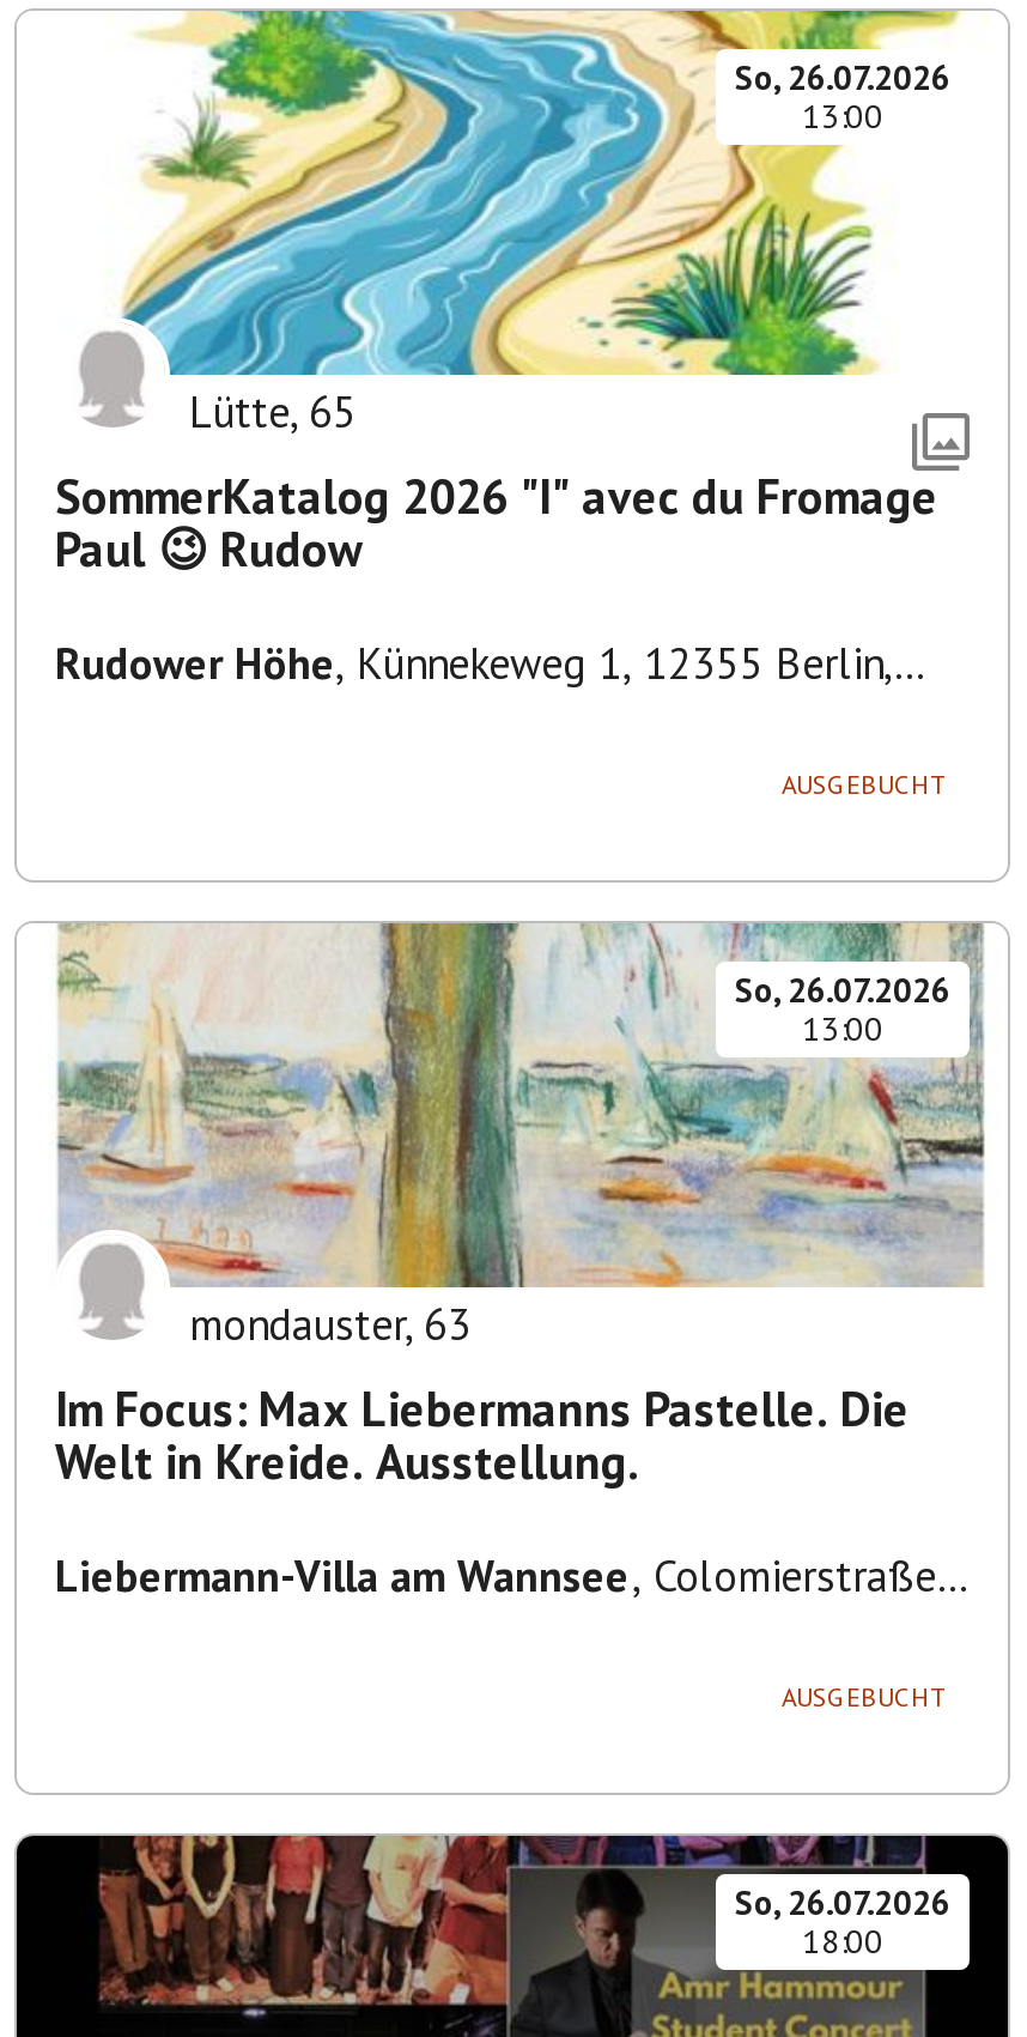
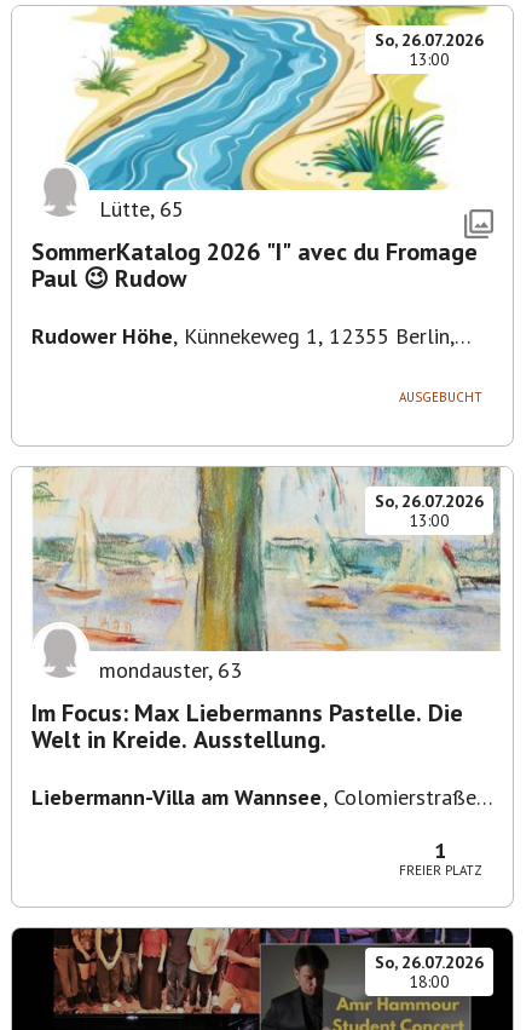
[782,1679,947,1712] AUSGEBUCHT -> [398,836,482,879] 1 | FREIER PLATZ

